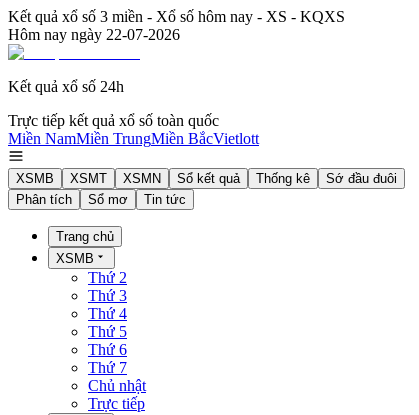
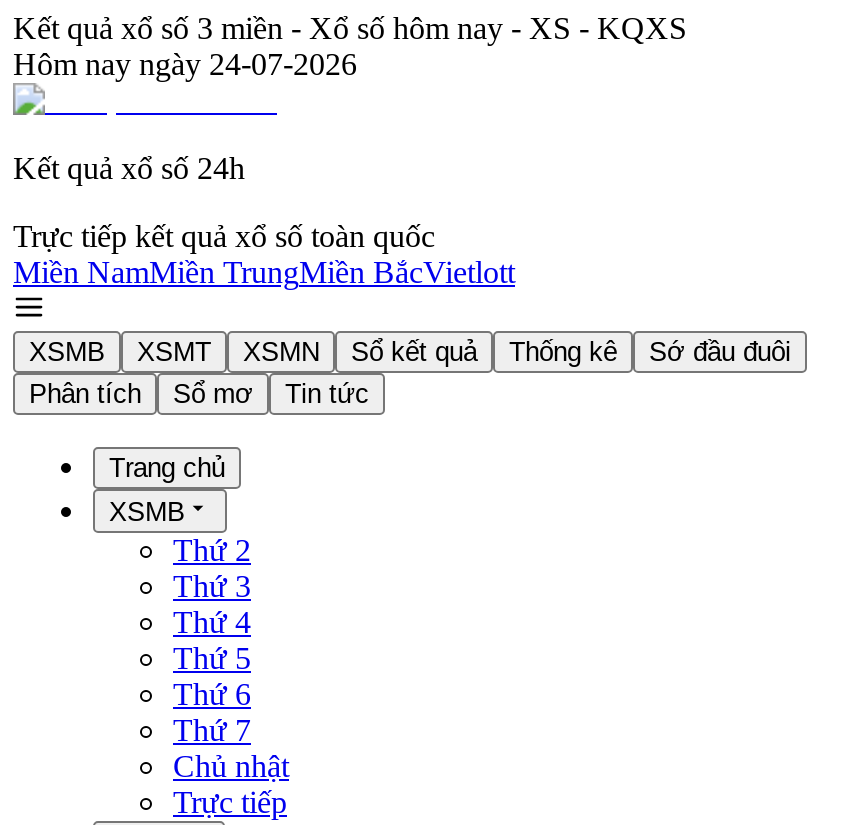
[8,26,180,43] Hôm nay ngày 22-07-2026 -> [13,47,357,81] Hôm nay ngày 24-07-2026

